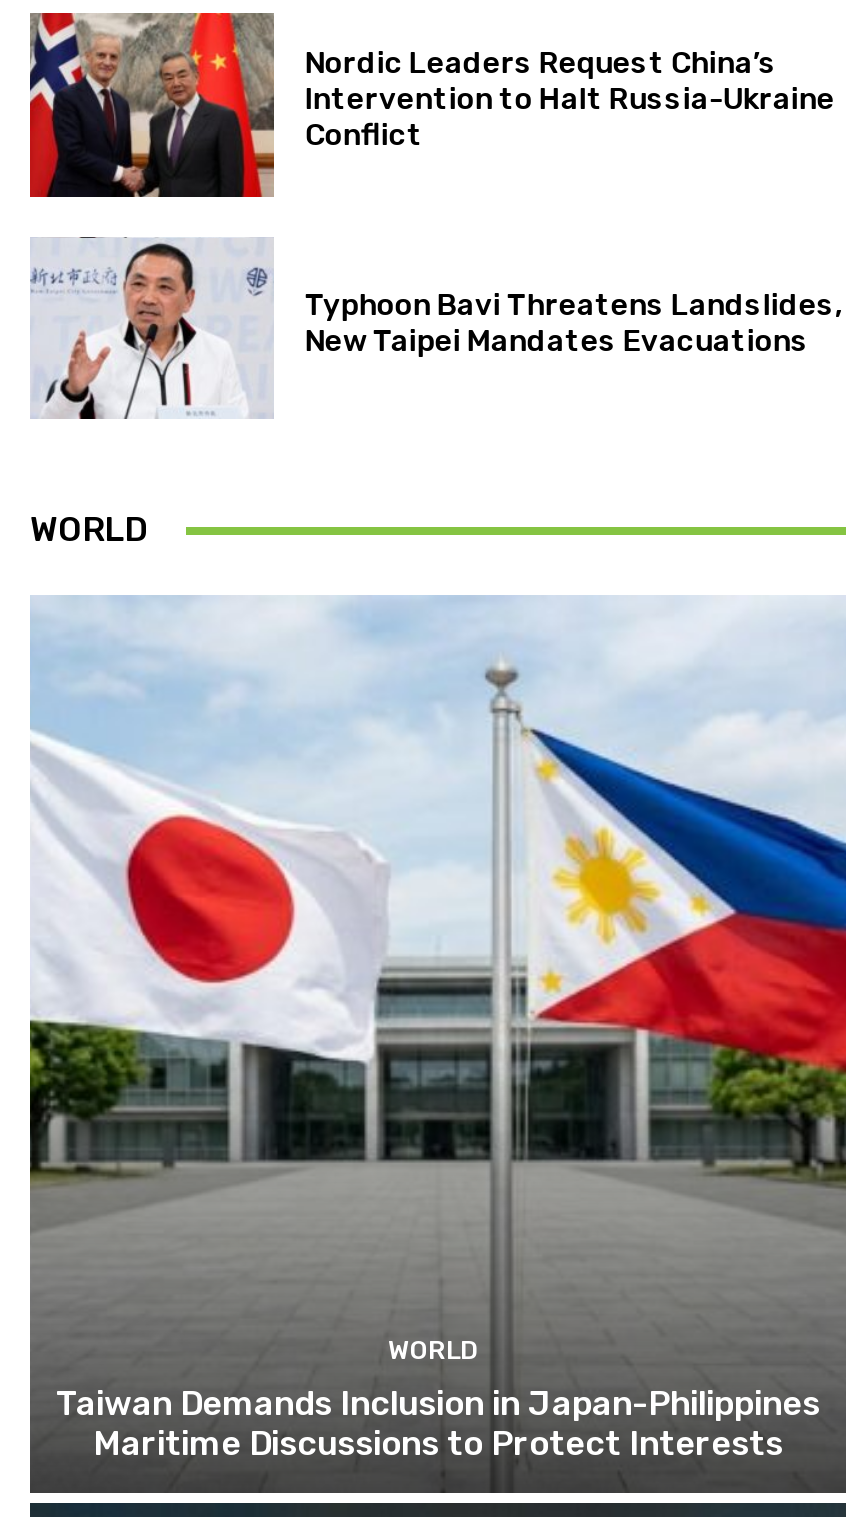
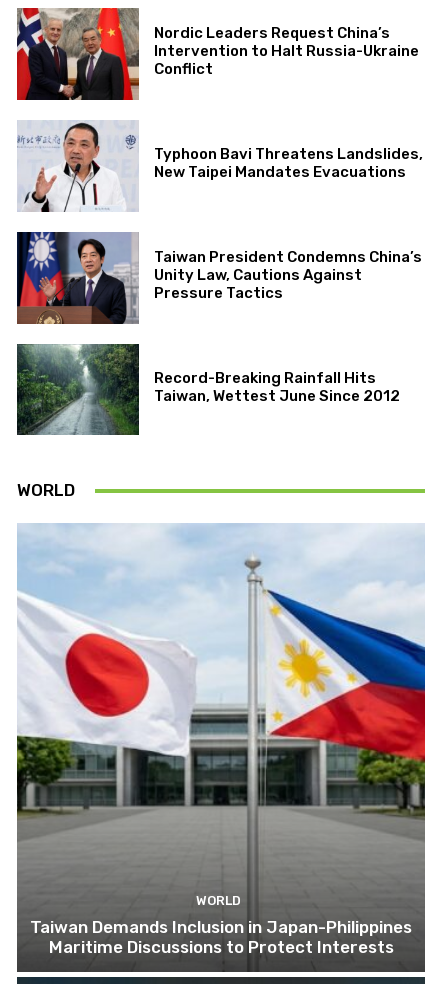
none -> [16,231,422,325] [image] | Taiwan President Condemns China’s | Unity Law, Cautions Against | Pressure Tactics
none -> [16,343,400,436] [image] | Record-Breaking Rainfall Hits | Taiwan, Wettest June Since 2012

